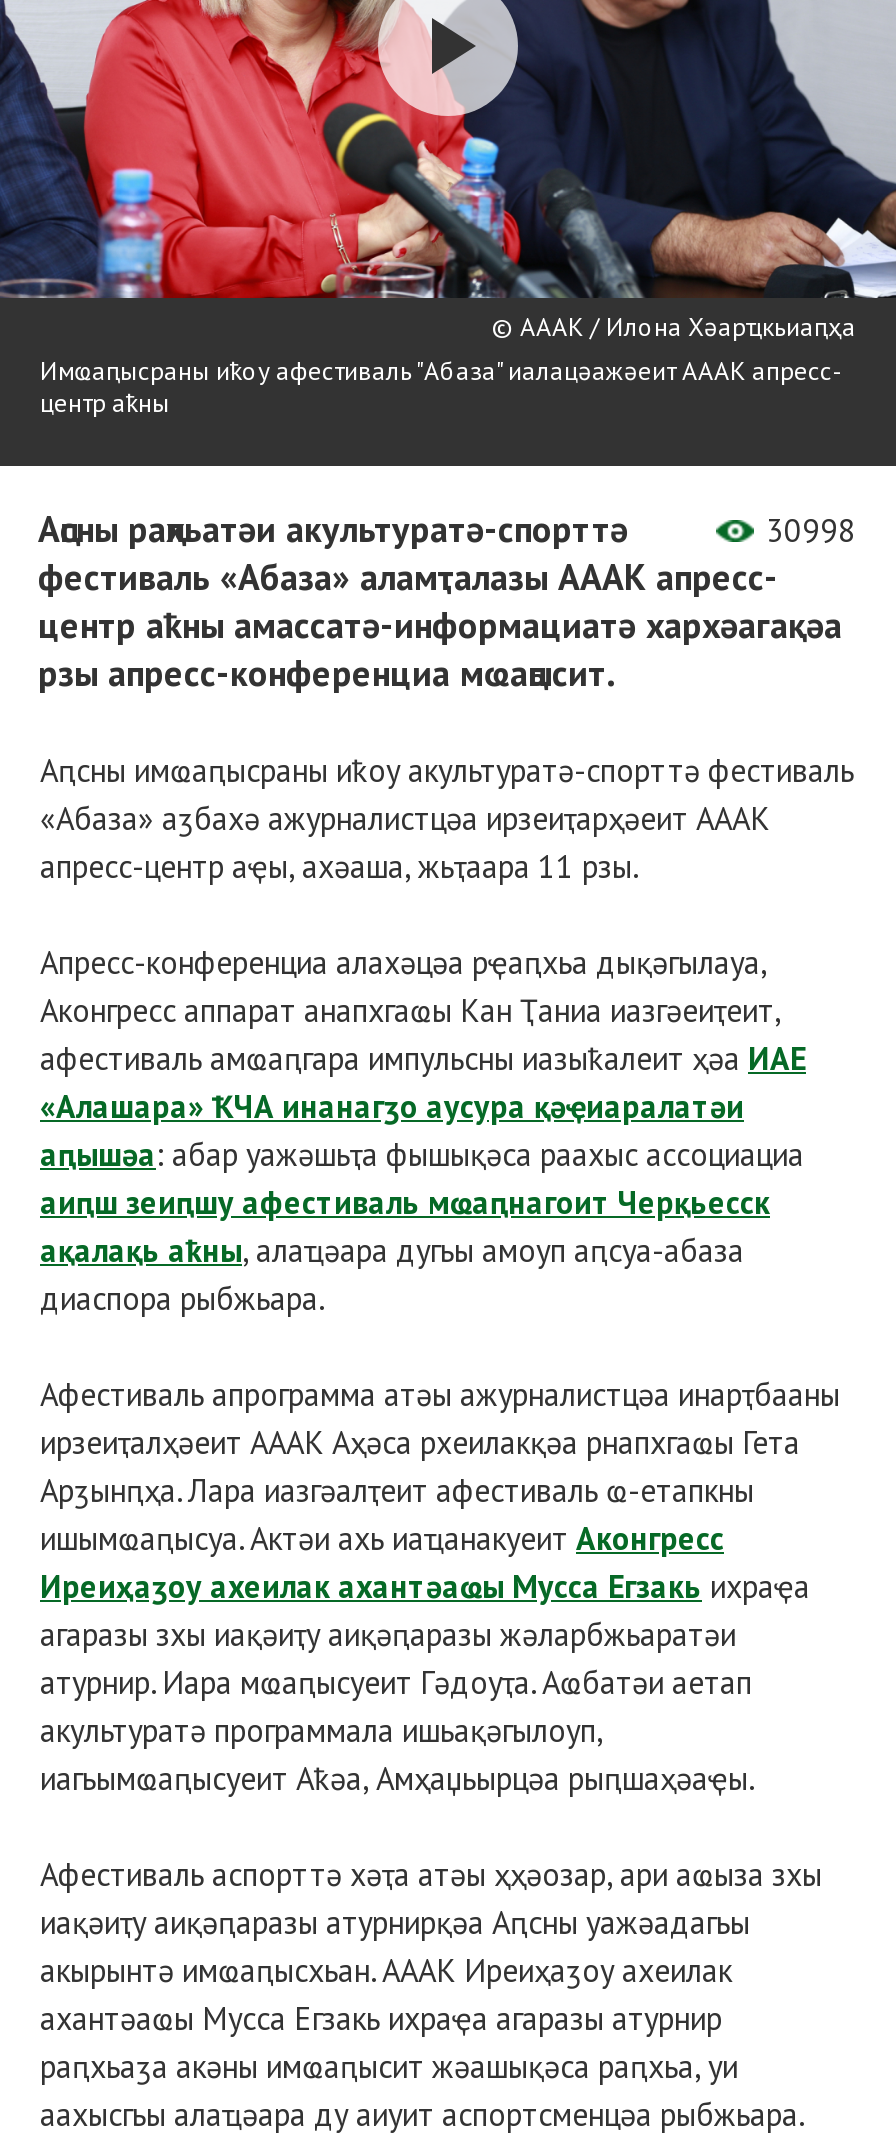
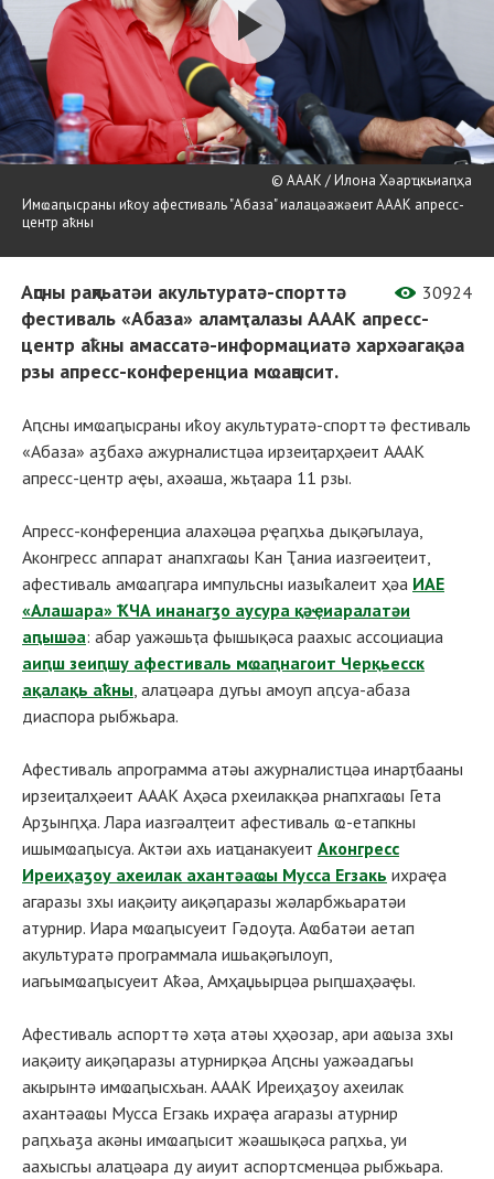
[766,510,856,550] 30998 -> [422,281,472,303] 30924

